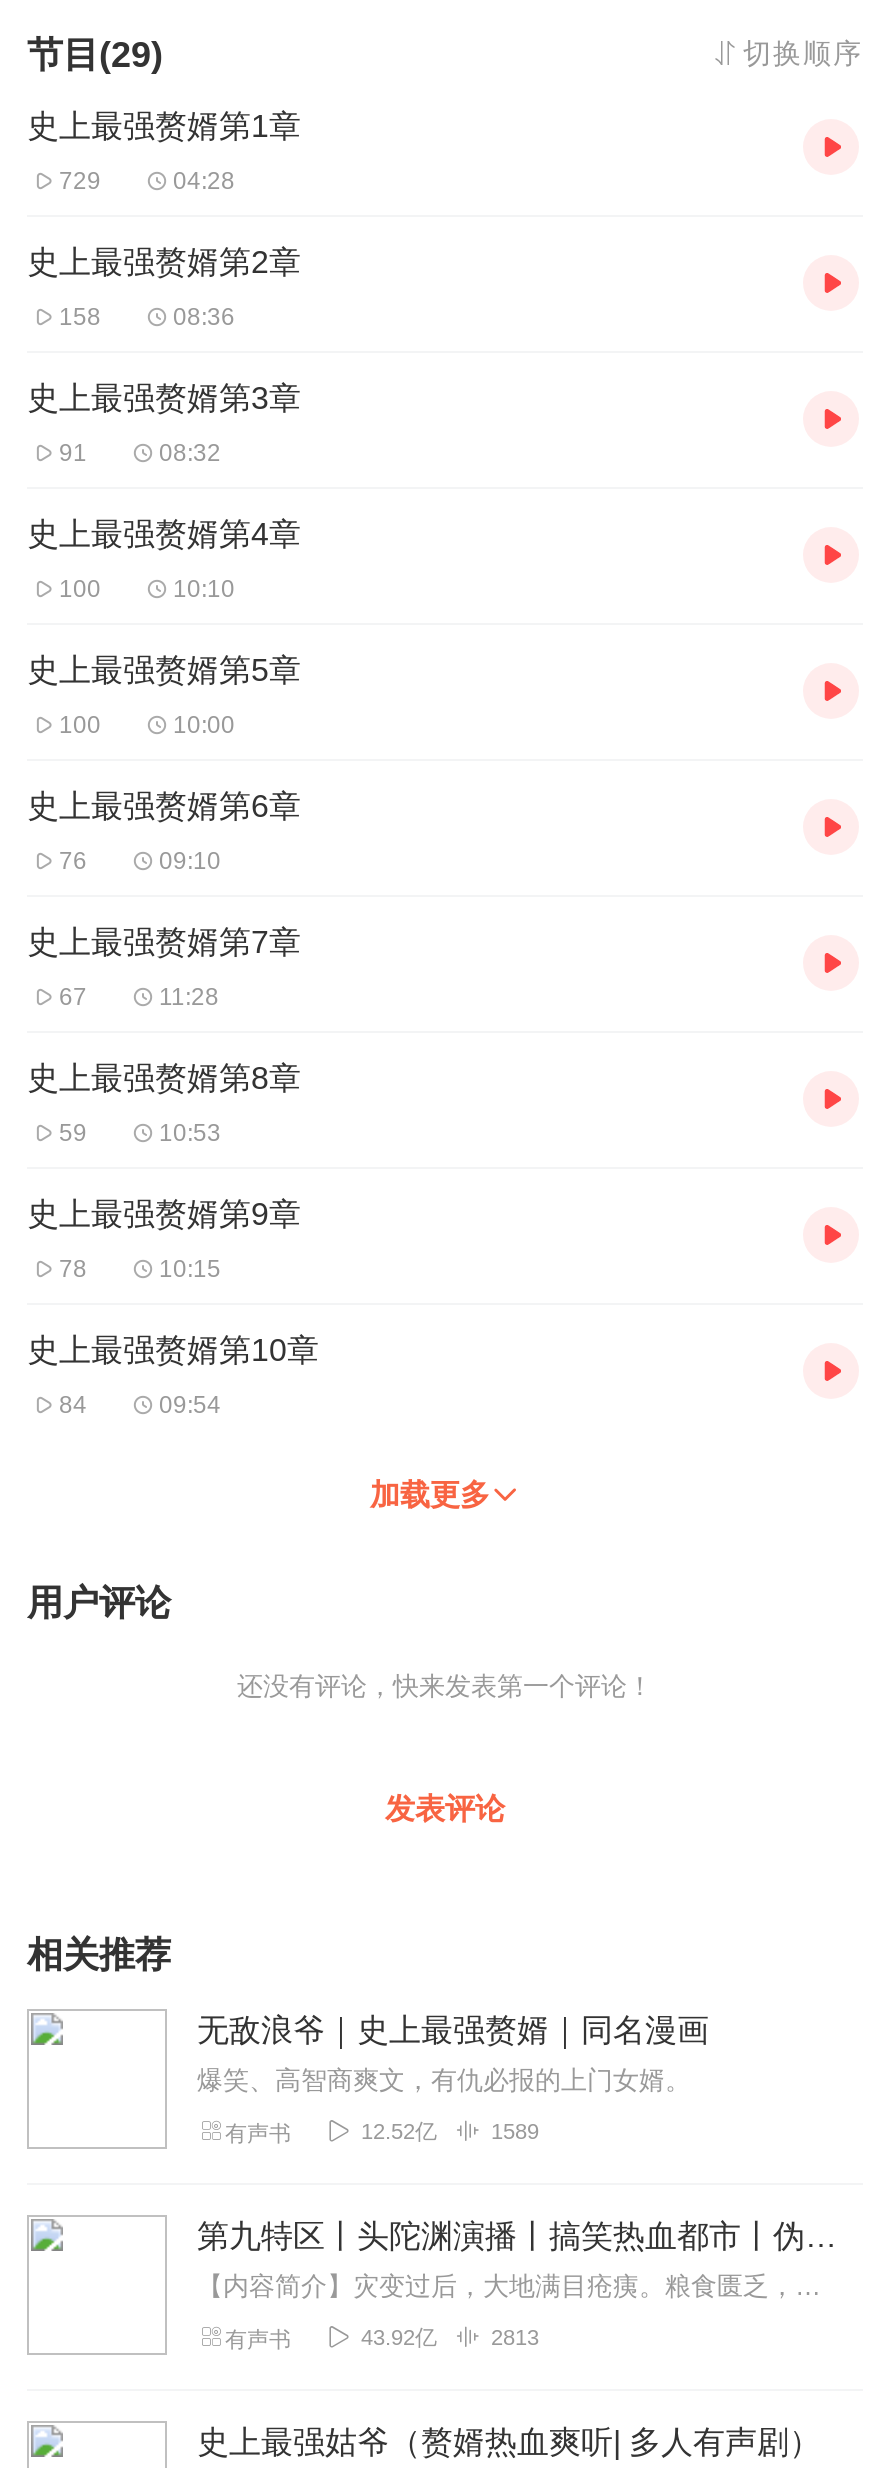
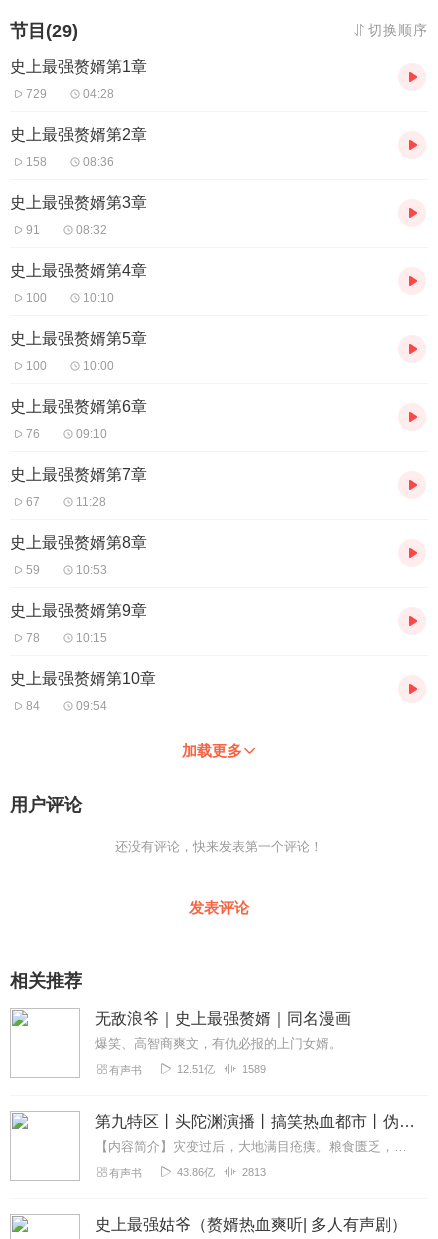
[361,2119,437,2143] 12.52亿 -> [177,1063,215,1075] 12.51亿
[361,2325,437,2349] 43.92亿 -> [177,1166,215,1178] 43.86亿

